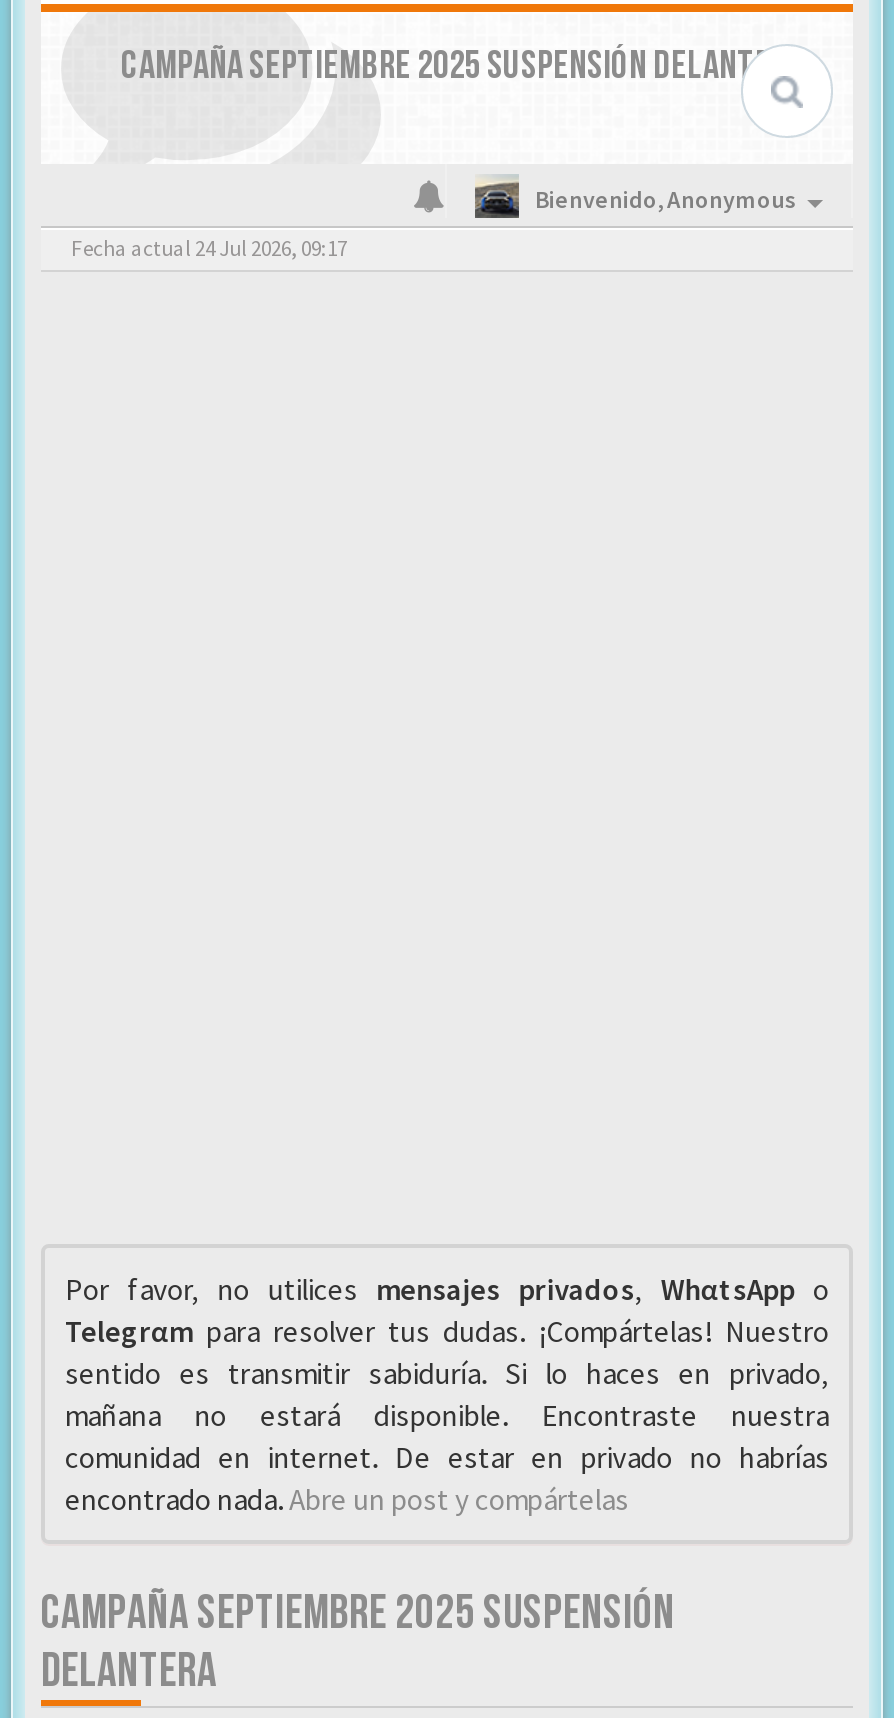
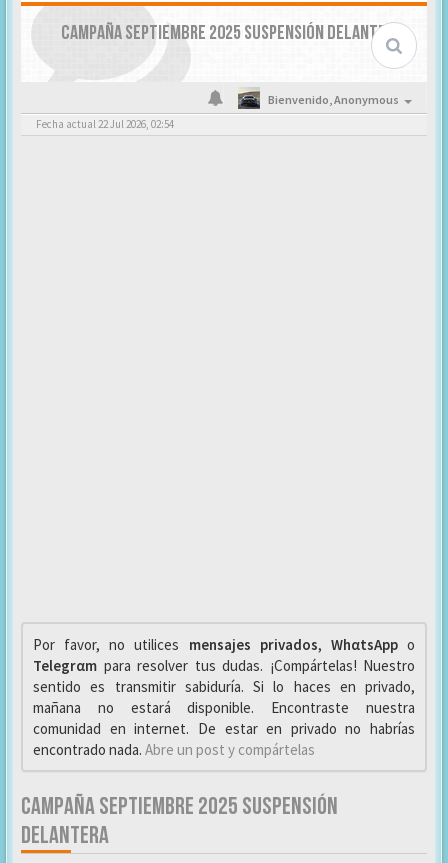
[71,234,347,262] Fecha actual 24 Jul 2026, 09:17 -> [36,117,174,131] Fecha actual 22 Jul 2026, 02:54

